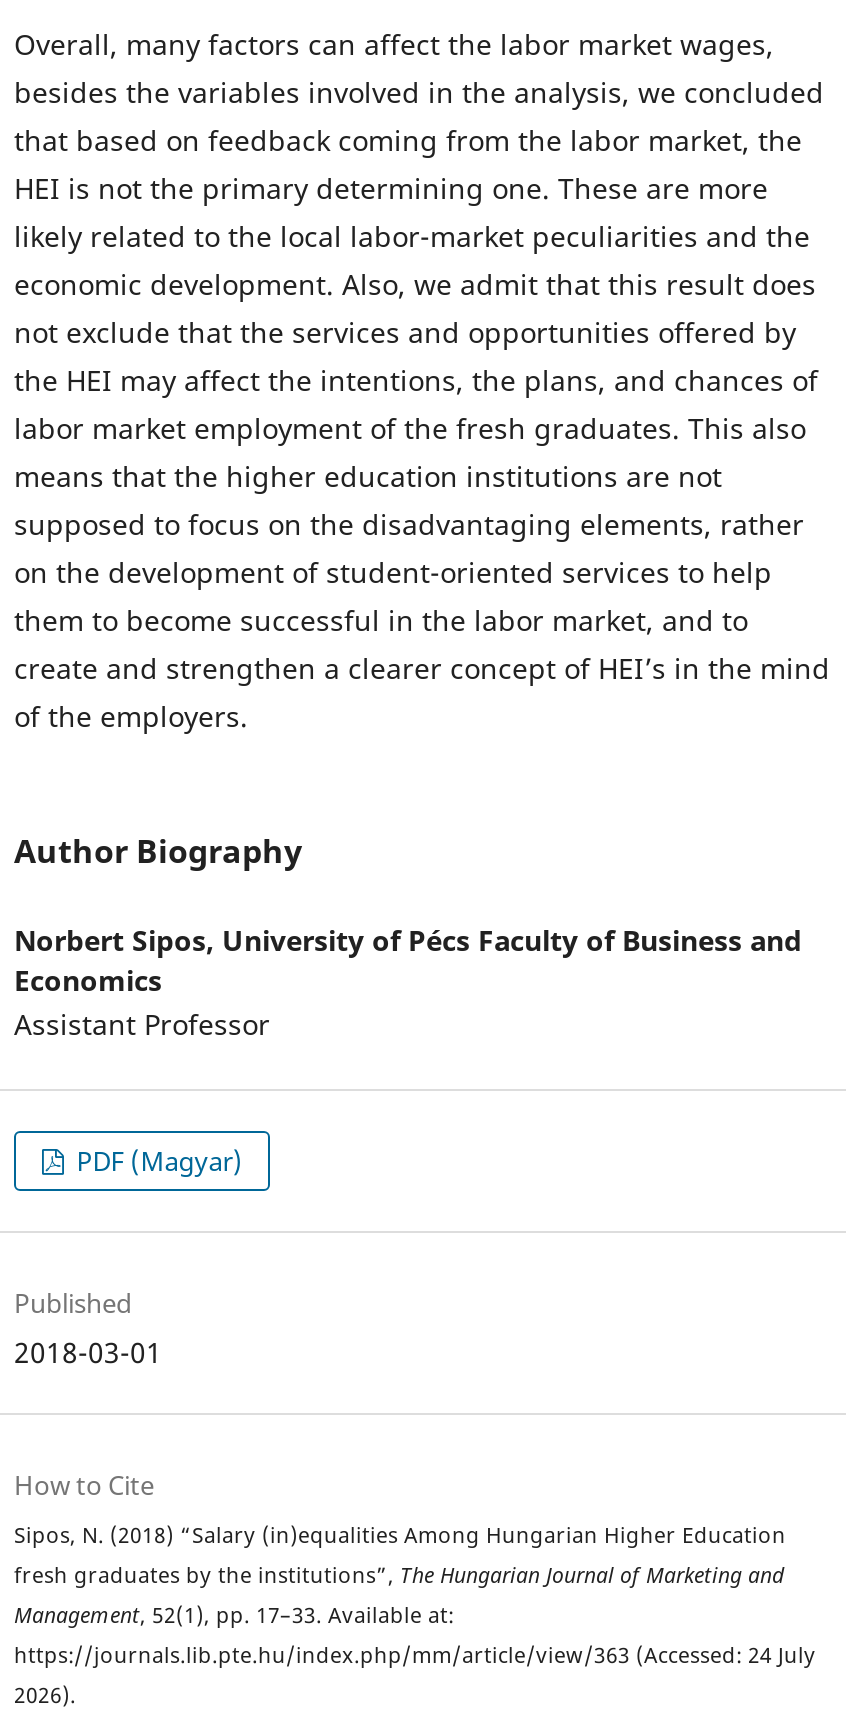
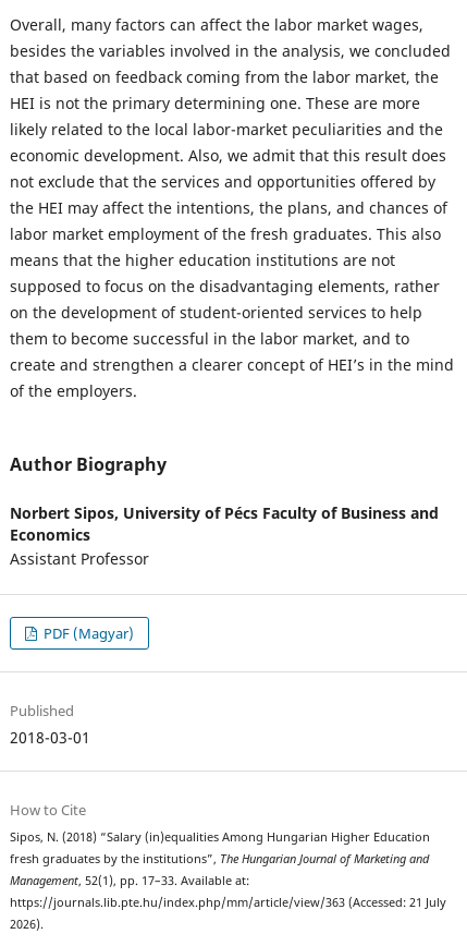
[14,1642,816,1670] https://journals.lib.pte.hu/index.php/mm/article/view/363 (Accessed: 24 July -> [10,895,446,910] https://journals.lib.pte.hu/index.php/mm/article/view/363 (Accessed: 21 July

